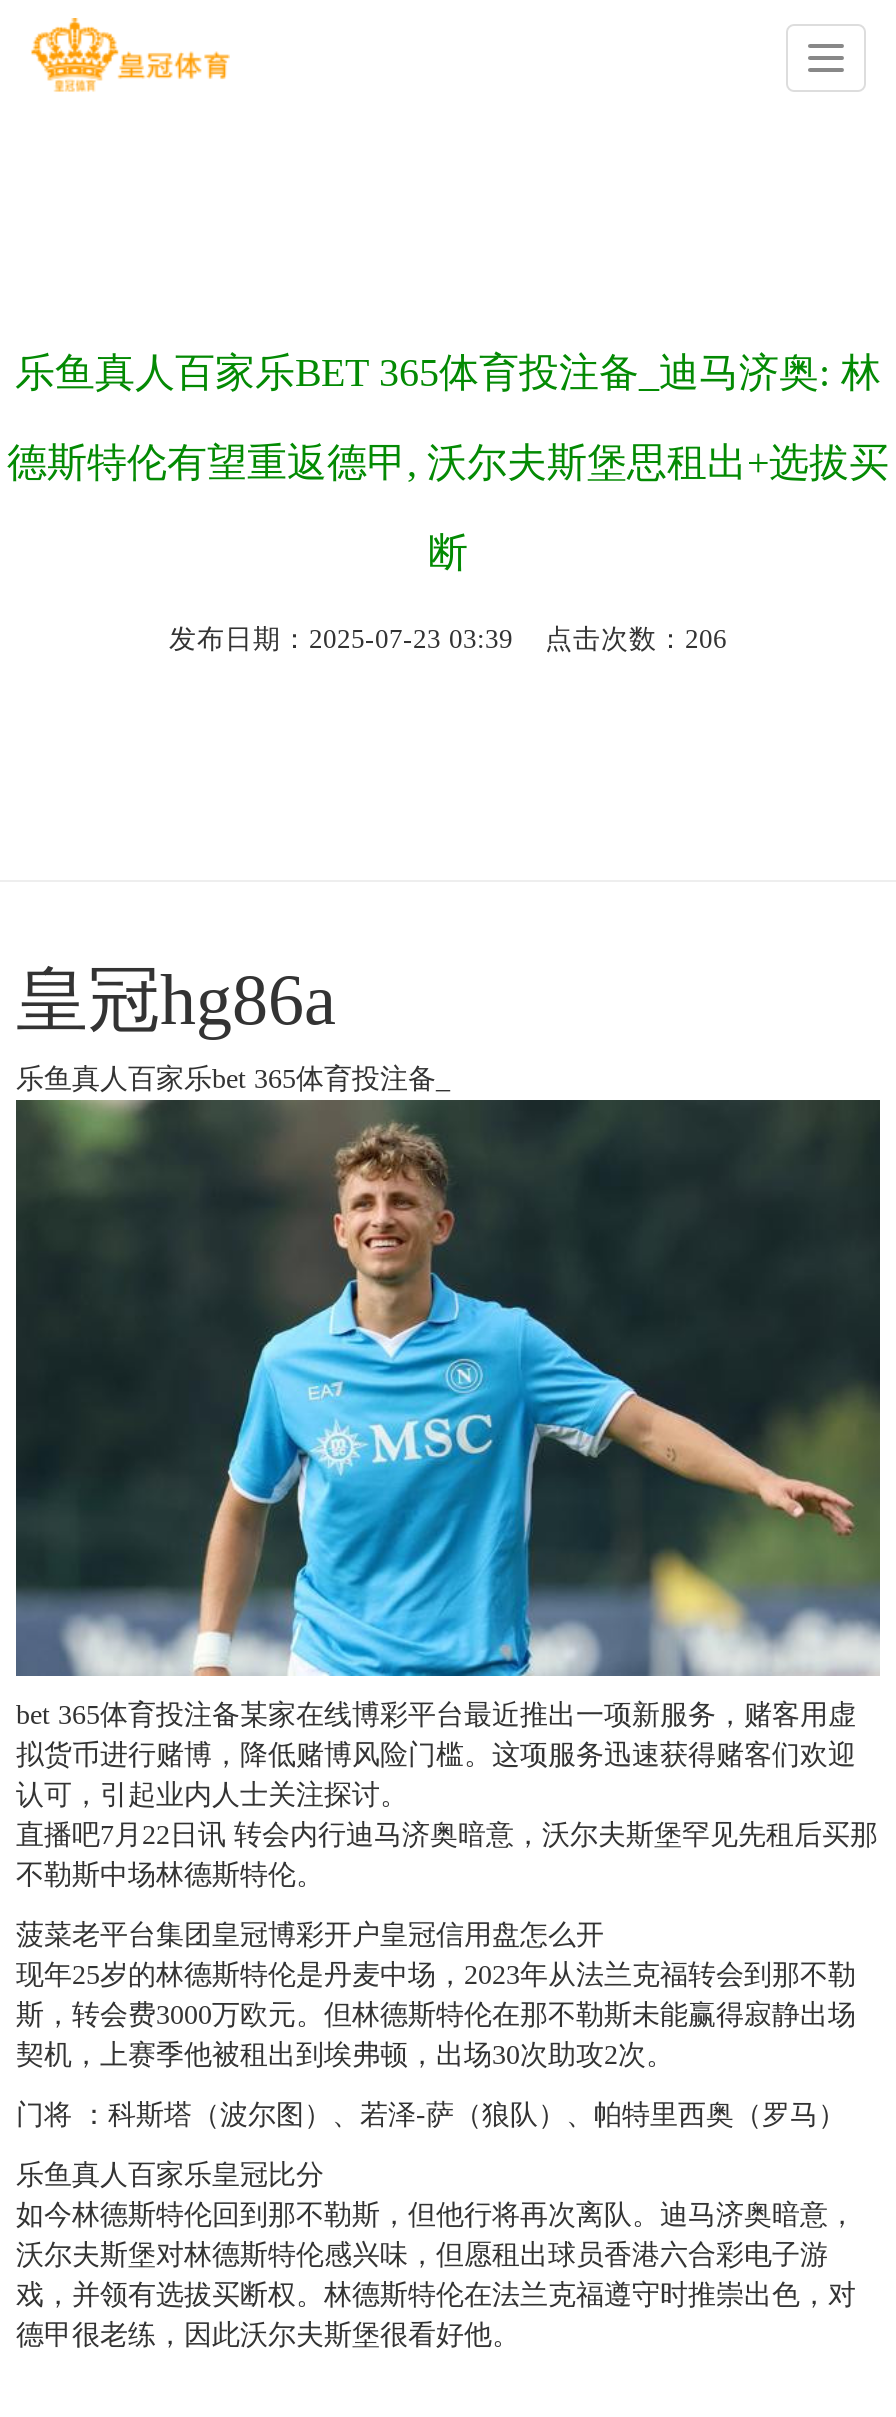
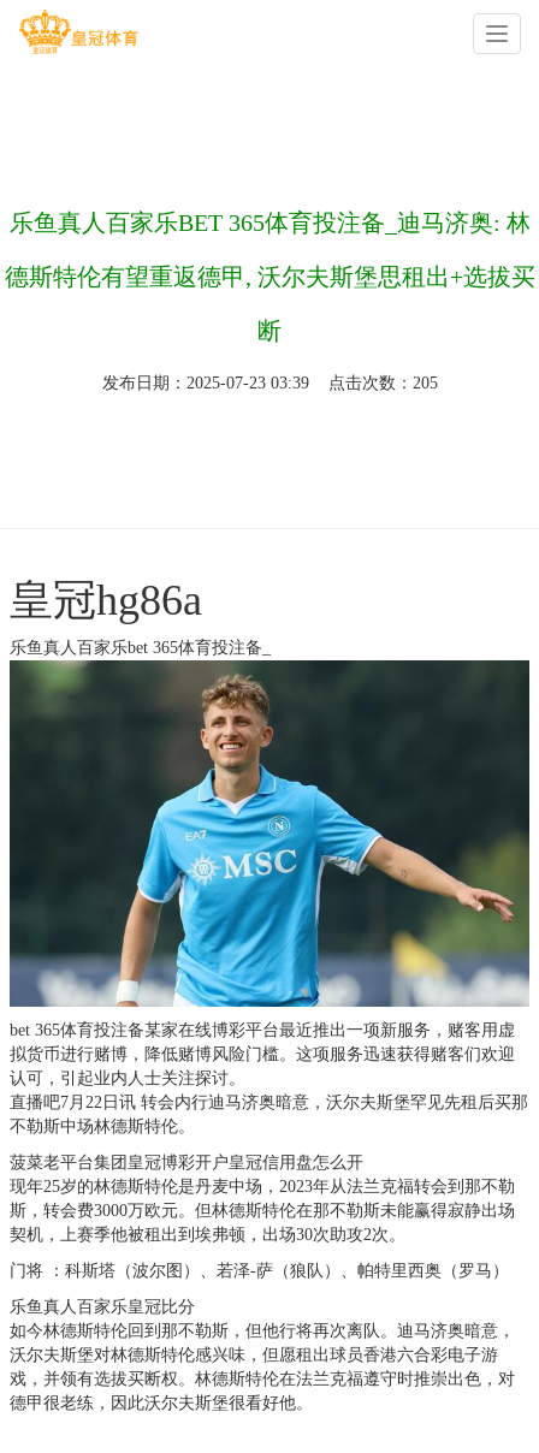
[169,624,727,654] 发布日期：2025-07-23 03:39 点击次数：206 -> [102,374,437,392] 发布日期：2025-07-23 03:39 点击次数：205

